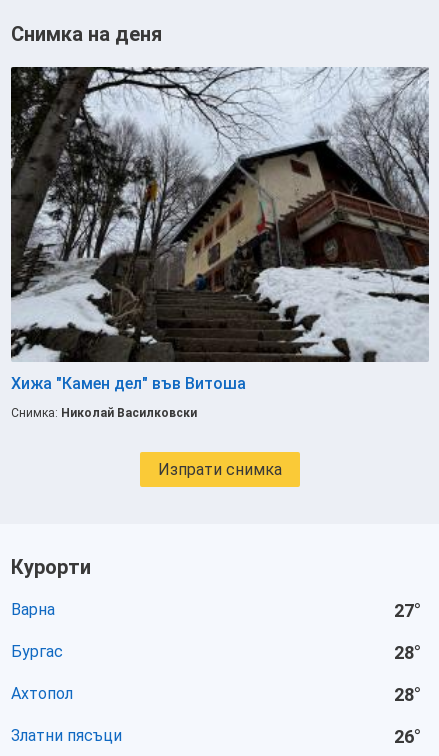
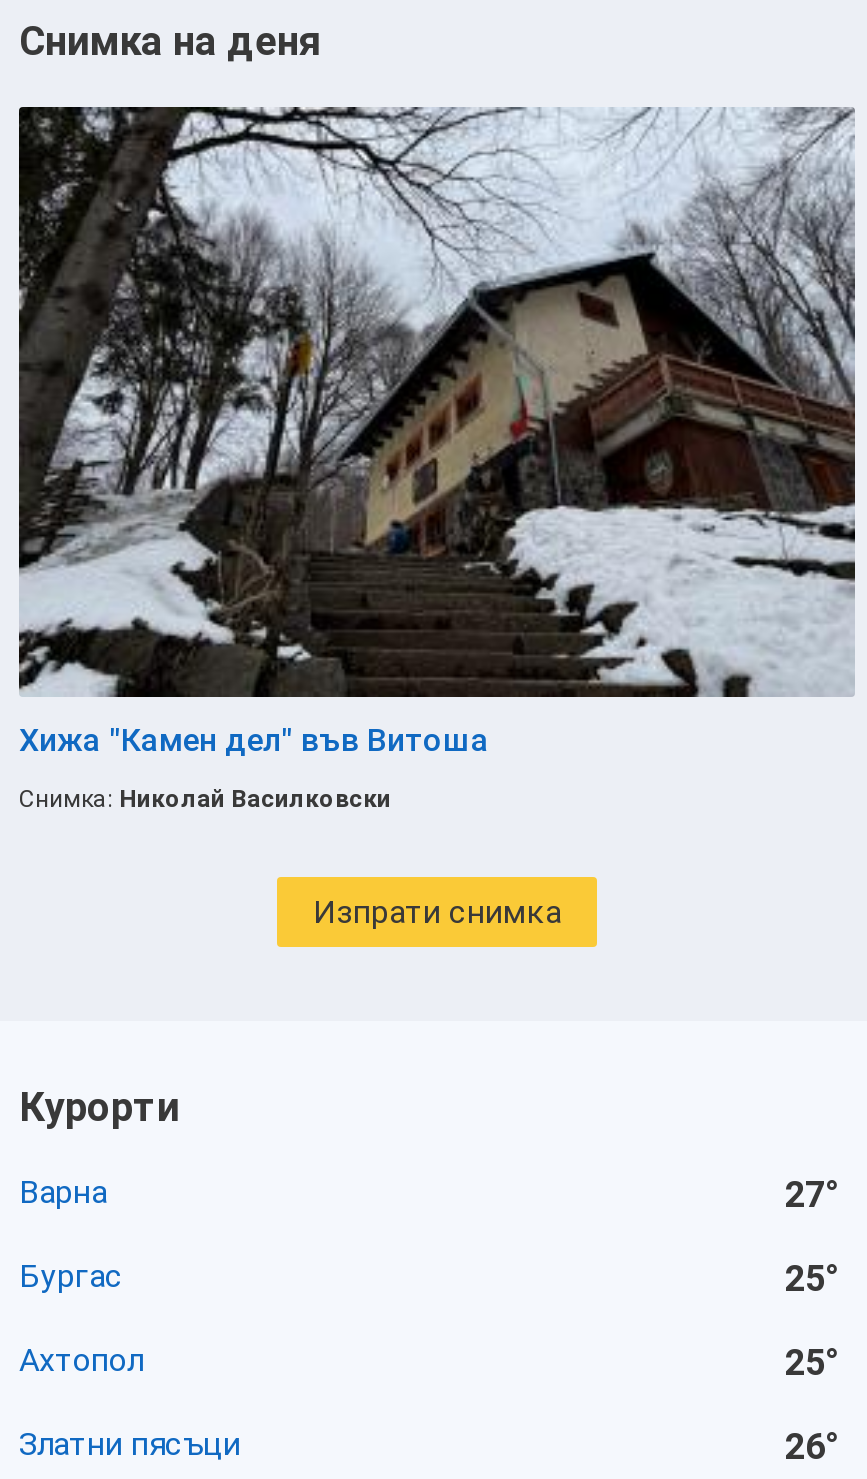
[394,642,421,663] 28° -> [785,1257,839,1299] 25°
[394,684,421,705] 28° -> [785,1341,839,1383] 25°

